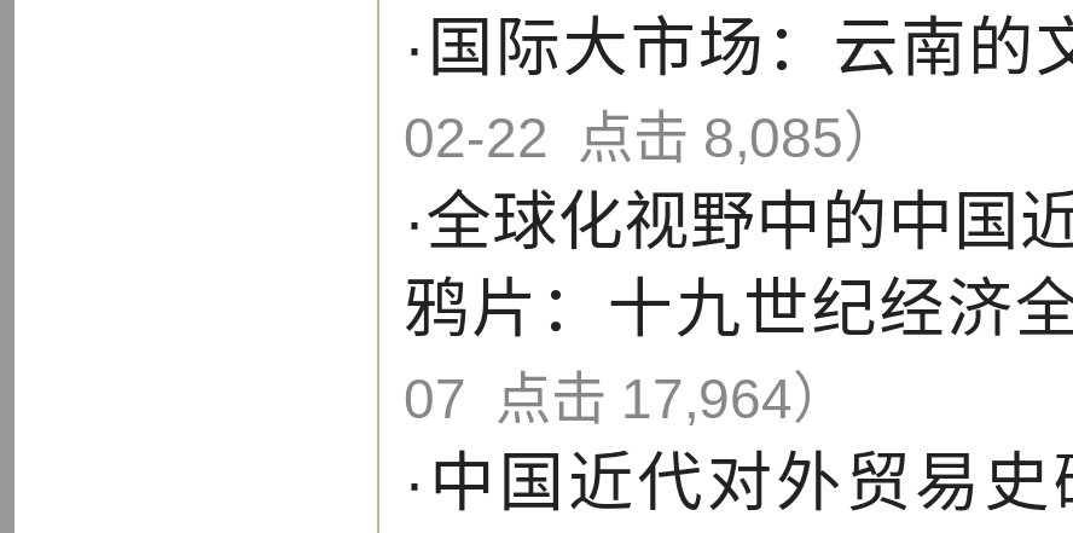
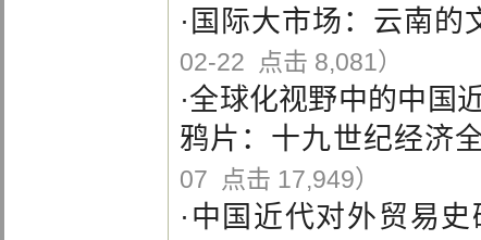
[404,106,899,169] 02-22 点击 8,085） -> [180,48,403,76] 02-22 点击 8,081）
[404,367,848,430] 07 点击 17,964） -> [180,165,380,193] 07 点击 17,949）

